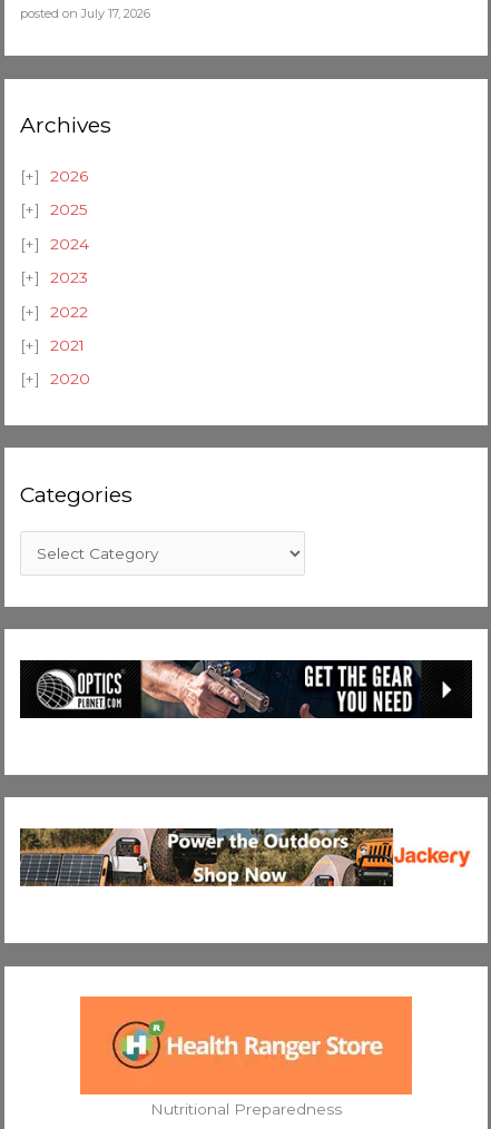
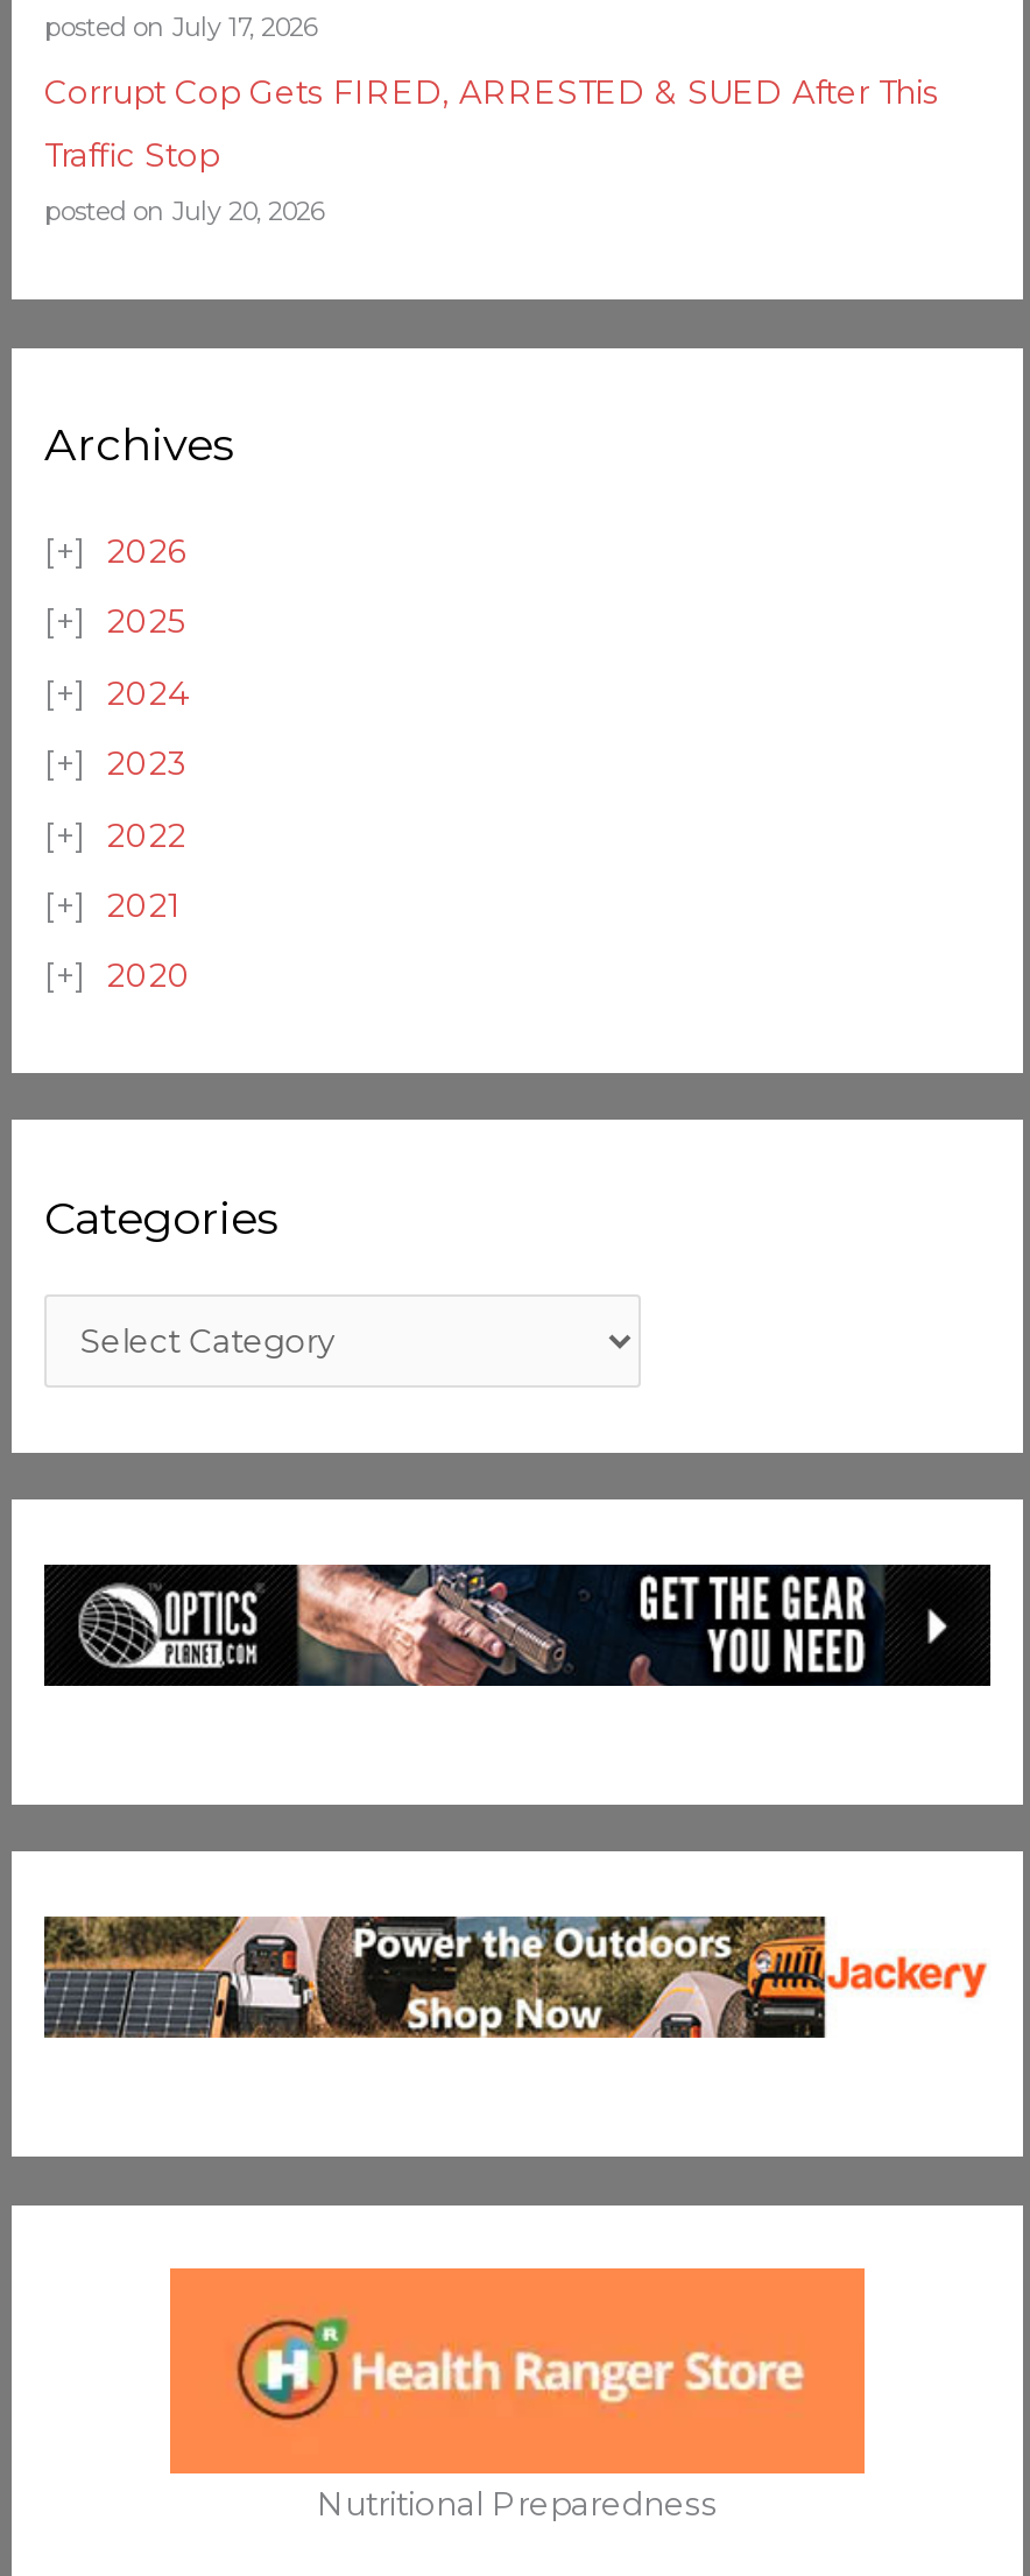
none -> [44,72,939,226] Corrupt Cop Gets FIRED, ARRESTED & SUED After This | Traffic Stop | posted on July 20, 2026

